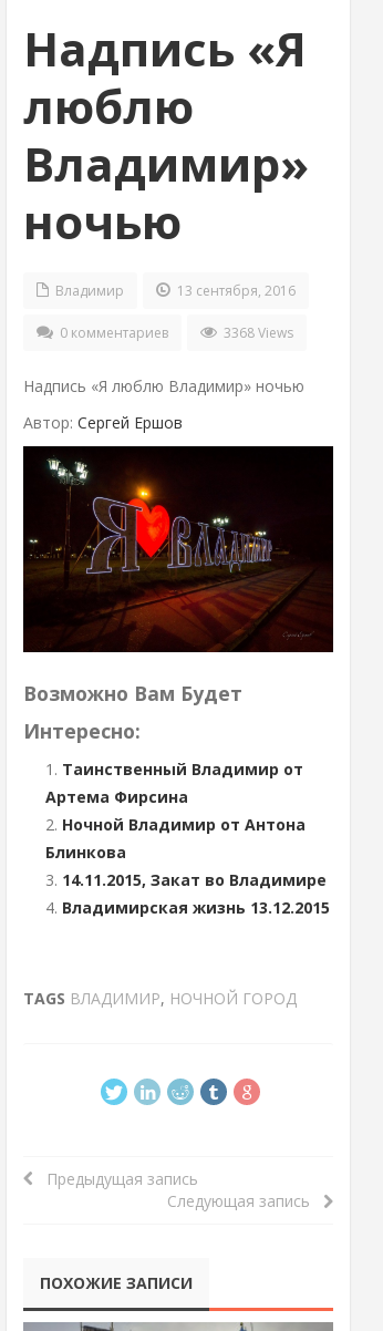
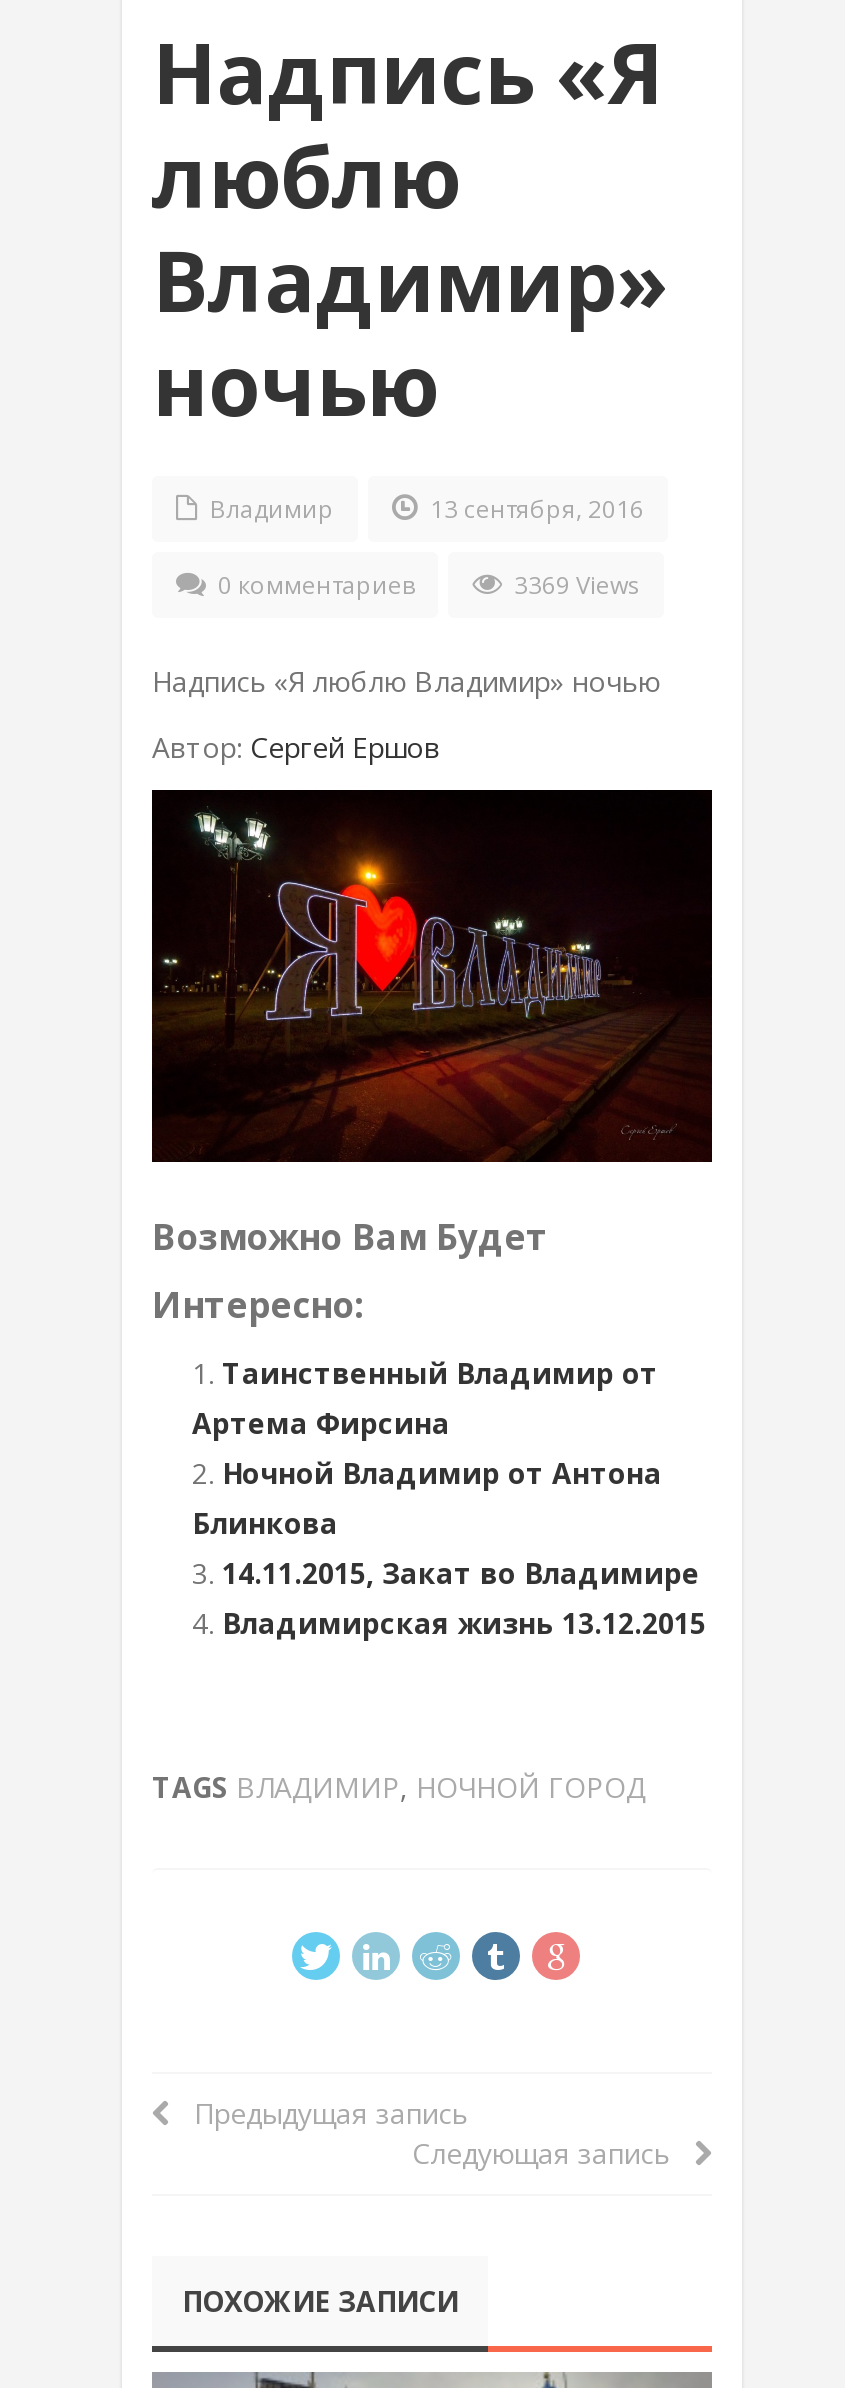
[220,323,293,342] 3368 Views -> [508,568,640,602] 3369 Views

